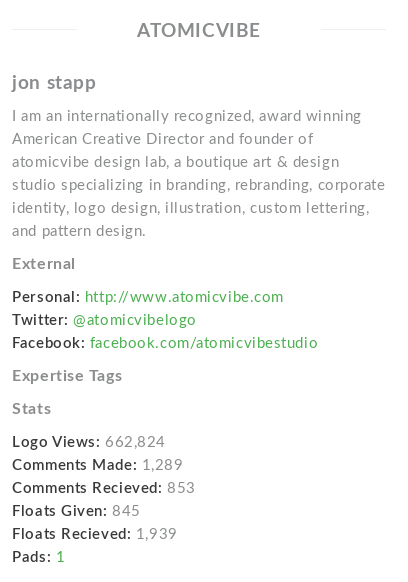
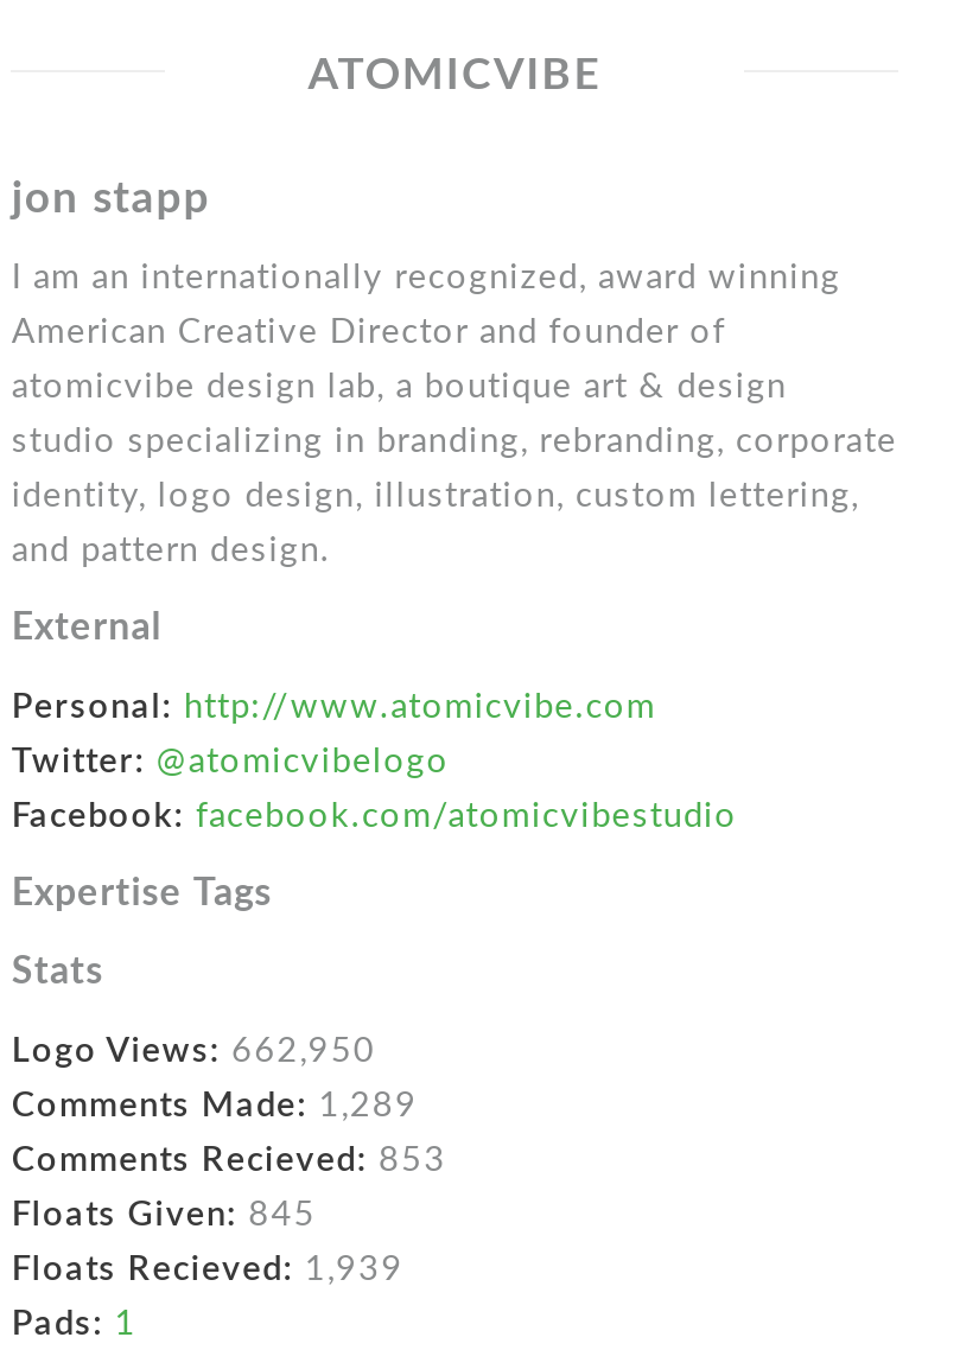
[12,435,166,450] Logo Views: 662,824 -> [11,1033,376,1068] Logo Views: 662,950

